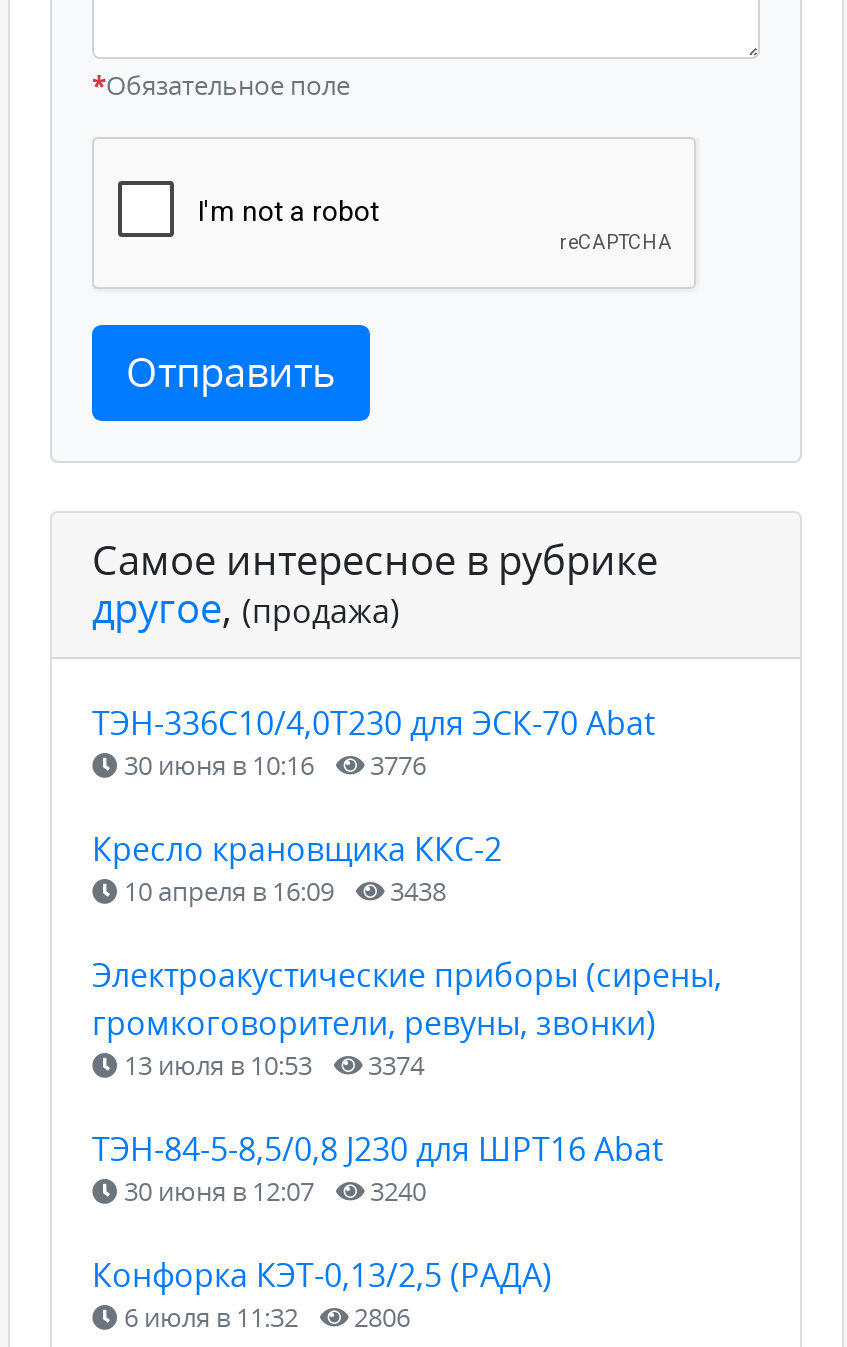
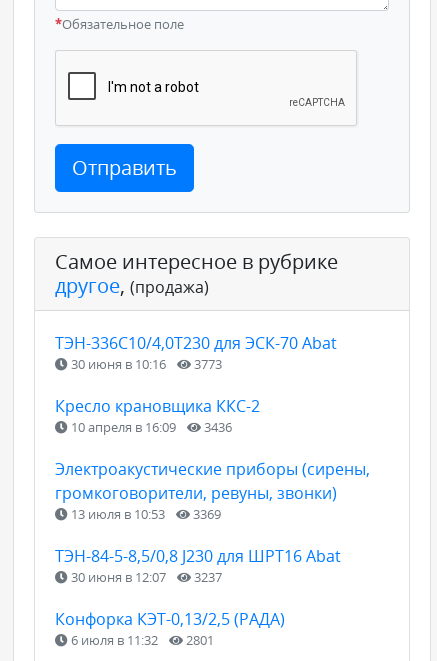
[118,746,426,782] 30 июня в 10:16 3776 -> [68,354,222,372] 30 июня в 10:16 3773
[118,872,446,908] 10 апреля в 16:09 3438 -> [68,417,232,435] 10 апреля в 16:09 3436
[118,1046,424,1082] 13 июля в 10:53 3374 -> [68,504,221,522] 13 июля в 10:53 3369
[118,1172,426,1208] 30 июня в 12:07 3240 -> [68,567,222,585] 30 июня в 12:07 3237
[348,1298,410,1334] 2806 -> [183,630,214,648] 2801

